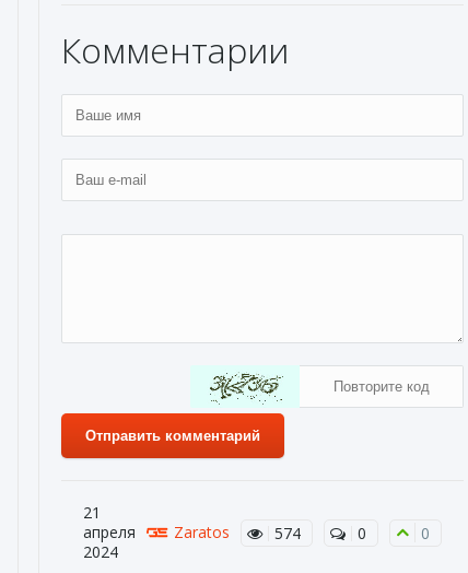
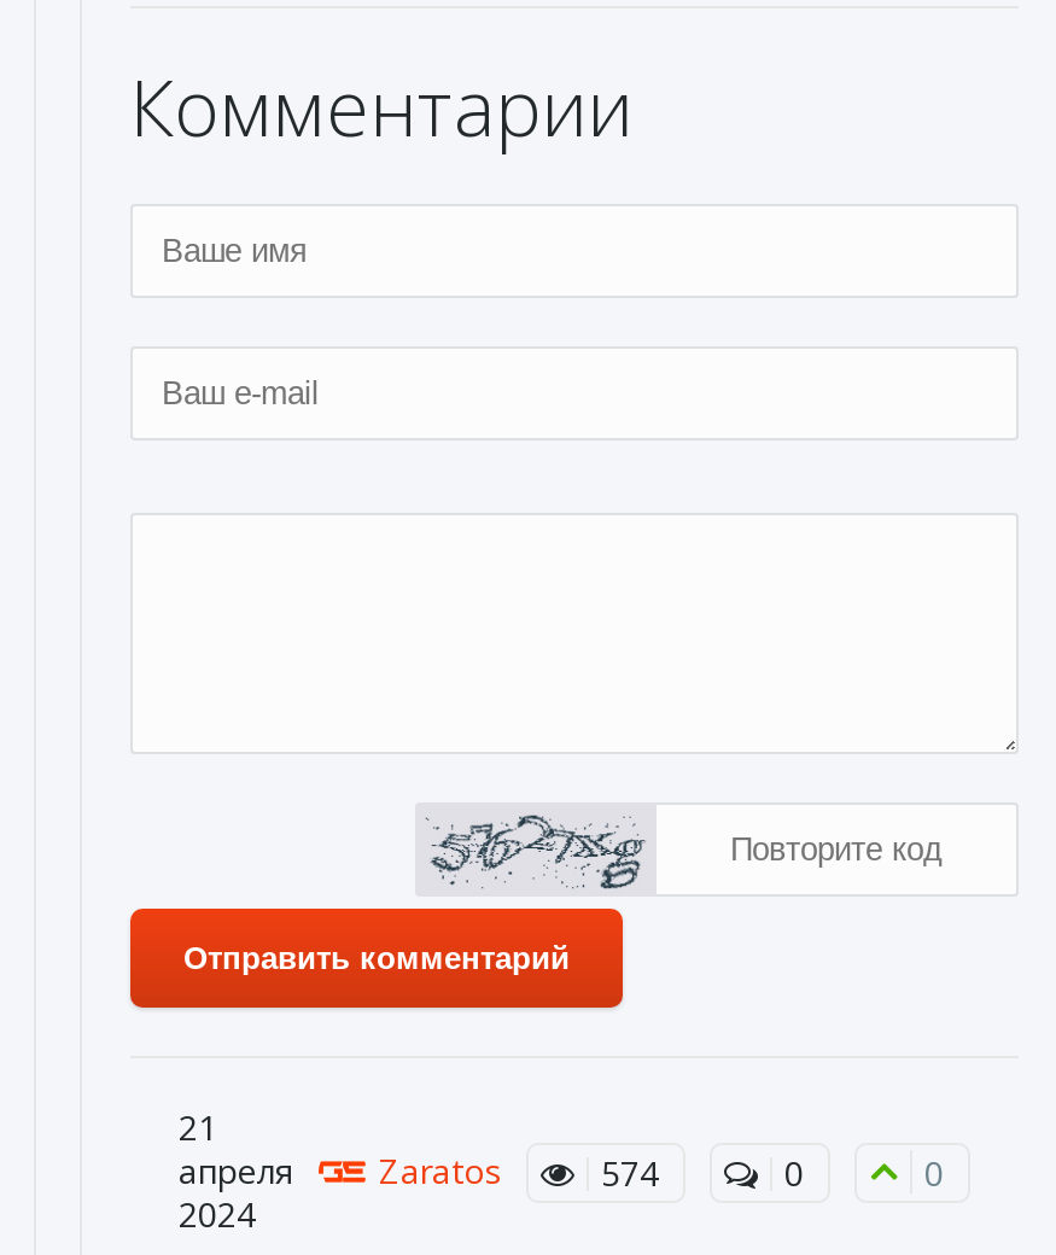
[192,367,297,406] [image] -> [420,807,652,894] [image]

